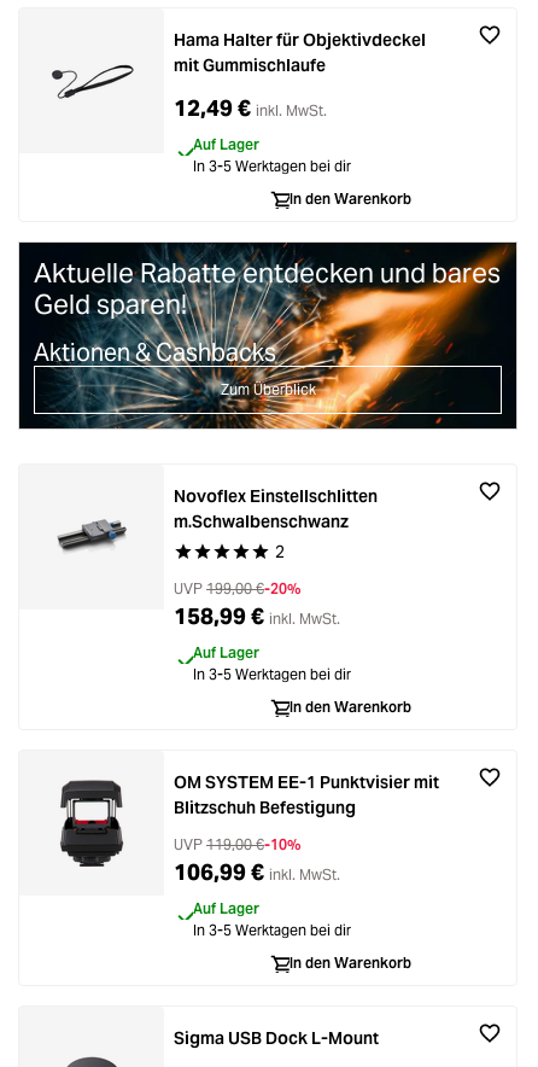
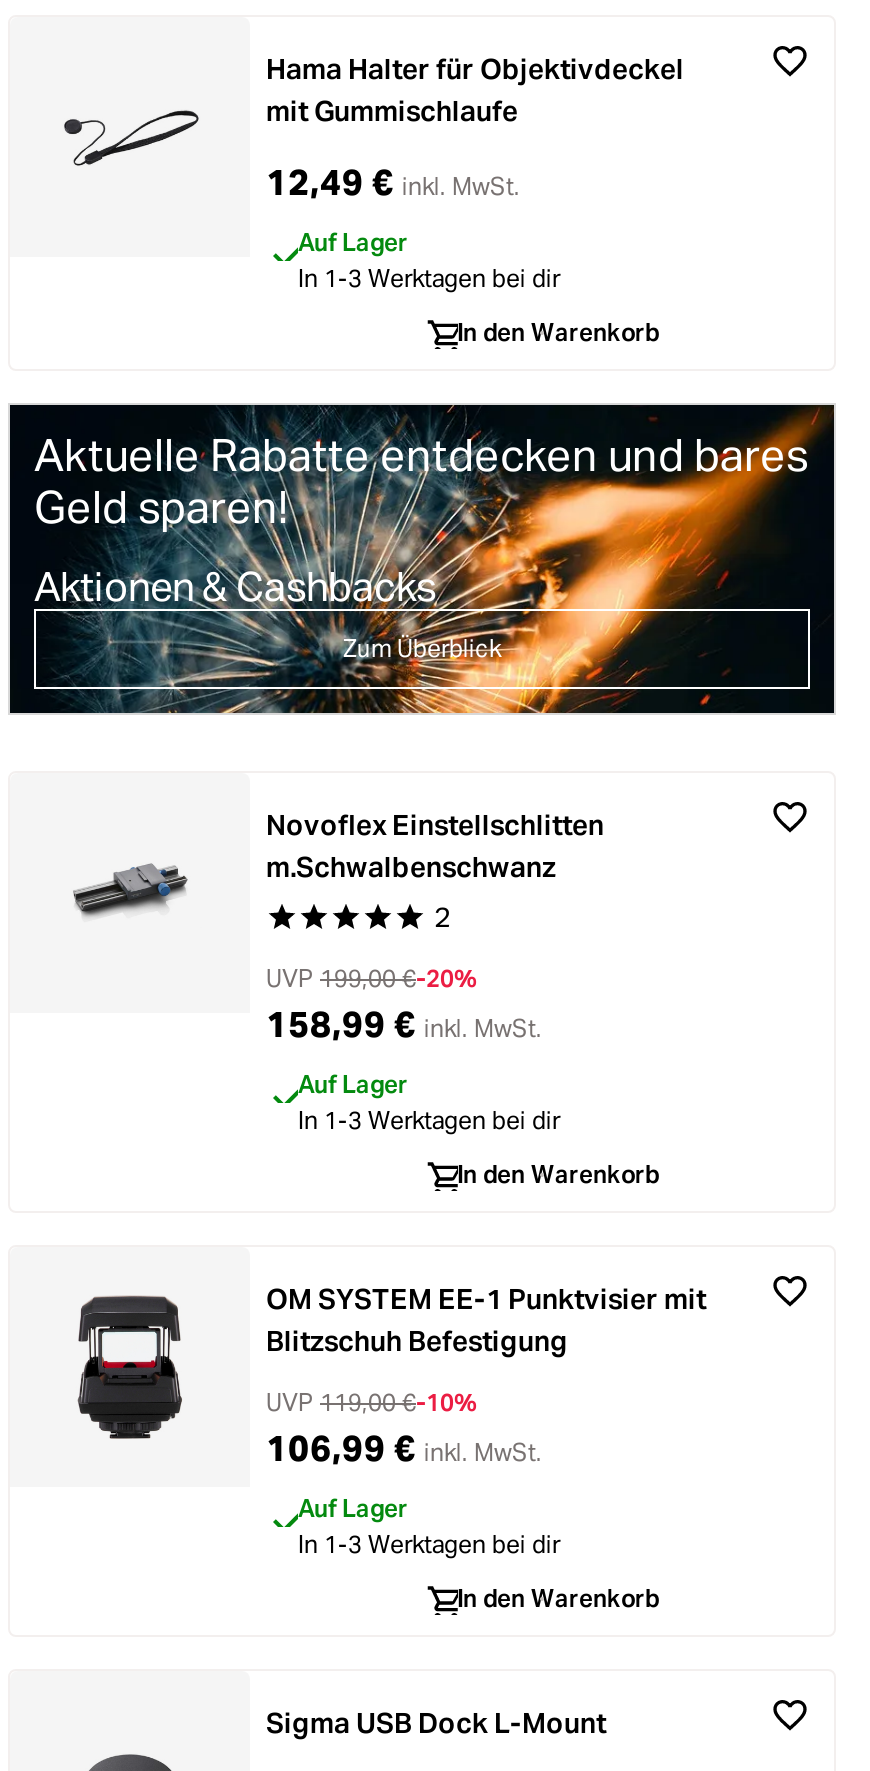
[193,157,351,175] In 3-5 Werktagen bei dir -> [298,263,560,293] In 1-3 Werktagen bei dir
[193,665,351,683] In 3-5 Werktagen bei dir -> [298,1105,560,1135] In 1-3 Werktagen bei dir
[193,921,351,939] In 3-5 Werktagen bei dir -> [298,1529,560,1559] In 1-3 Werktagen bei dir

